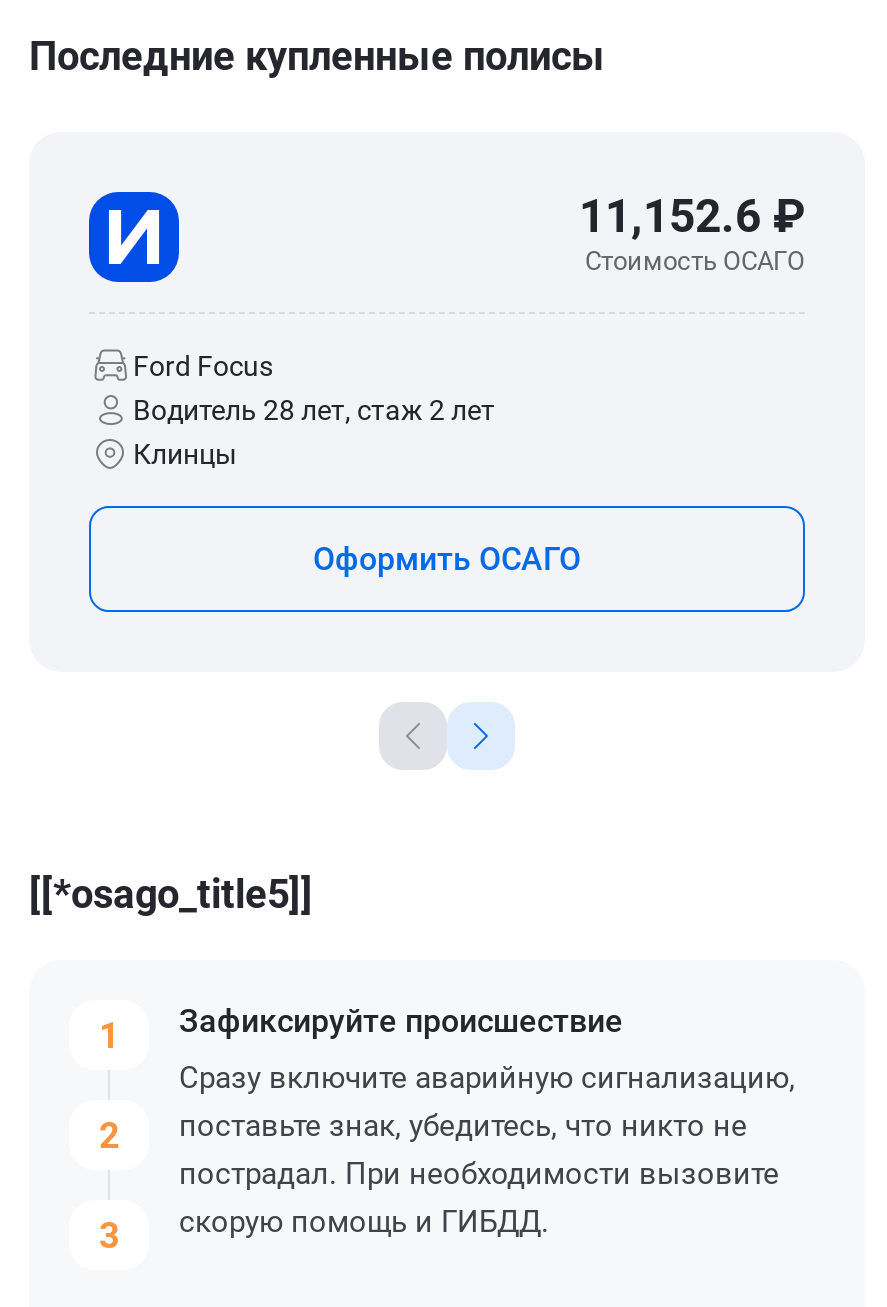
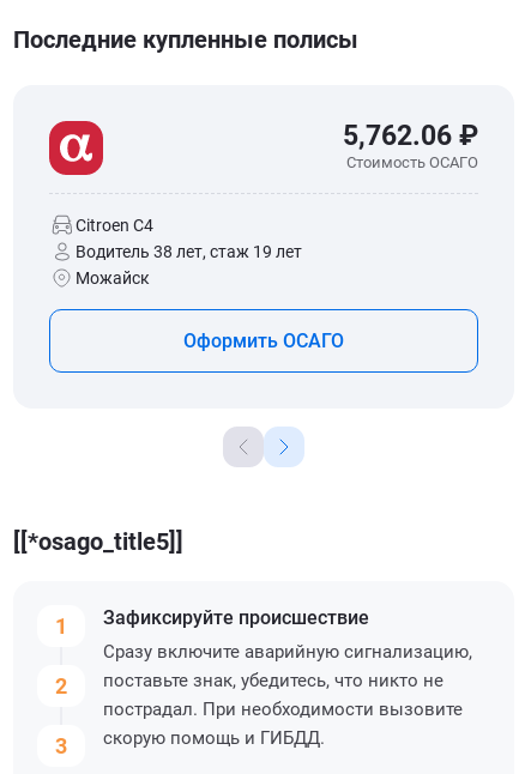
[87,190,495,470] [image] | Ford Focus | Водитель 28 лет, стаж 2 лет | Клинцы -> [48,120,302,287] [image] | Citroen C4 | Водитель 38 лет, стаж 19 лет | Можайск
[579,190,805,244] 11,152.6 ₽ -> [343,120,478,152] 5,762.06 ₽

